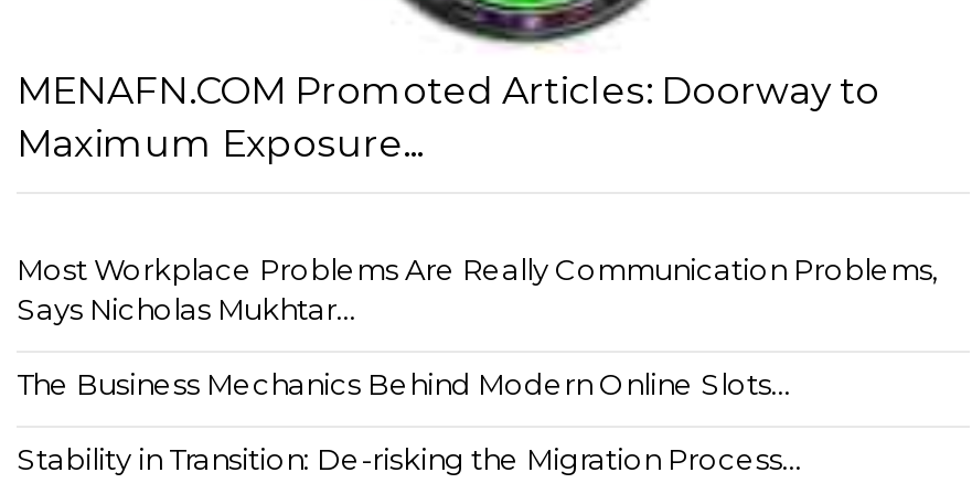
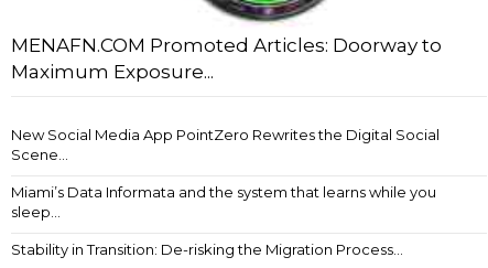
[17,252,939,327] Most Workplace Problems Are Really Communication Problems, | Says Nicholas Mukhtar... -> [11,126,440,163] New Social Media App PointZero Rewrites the Digital Social | Scene...
[17,366,791,402] The Business Mechanics Behind Modern Online Slots... -> [11,183,436,221] Miami’s Data Informata and the system that learns while you | sleep...

